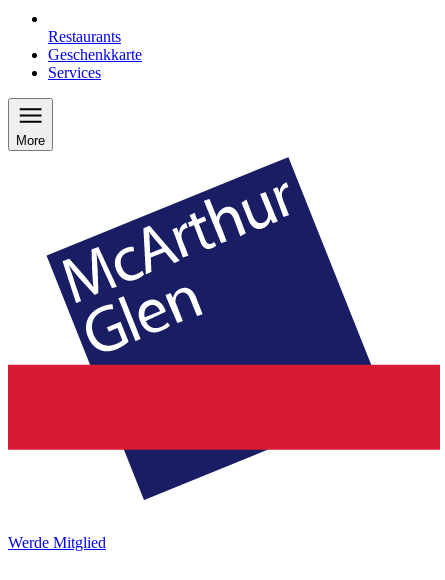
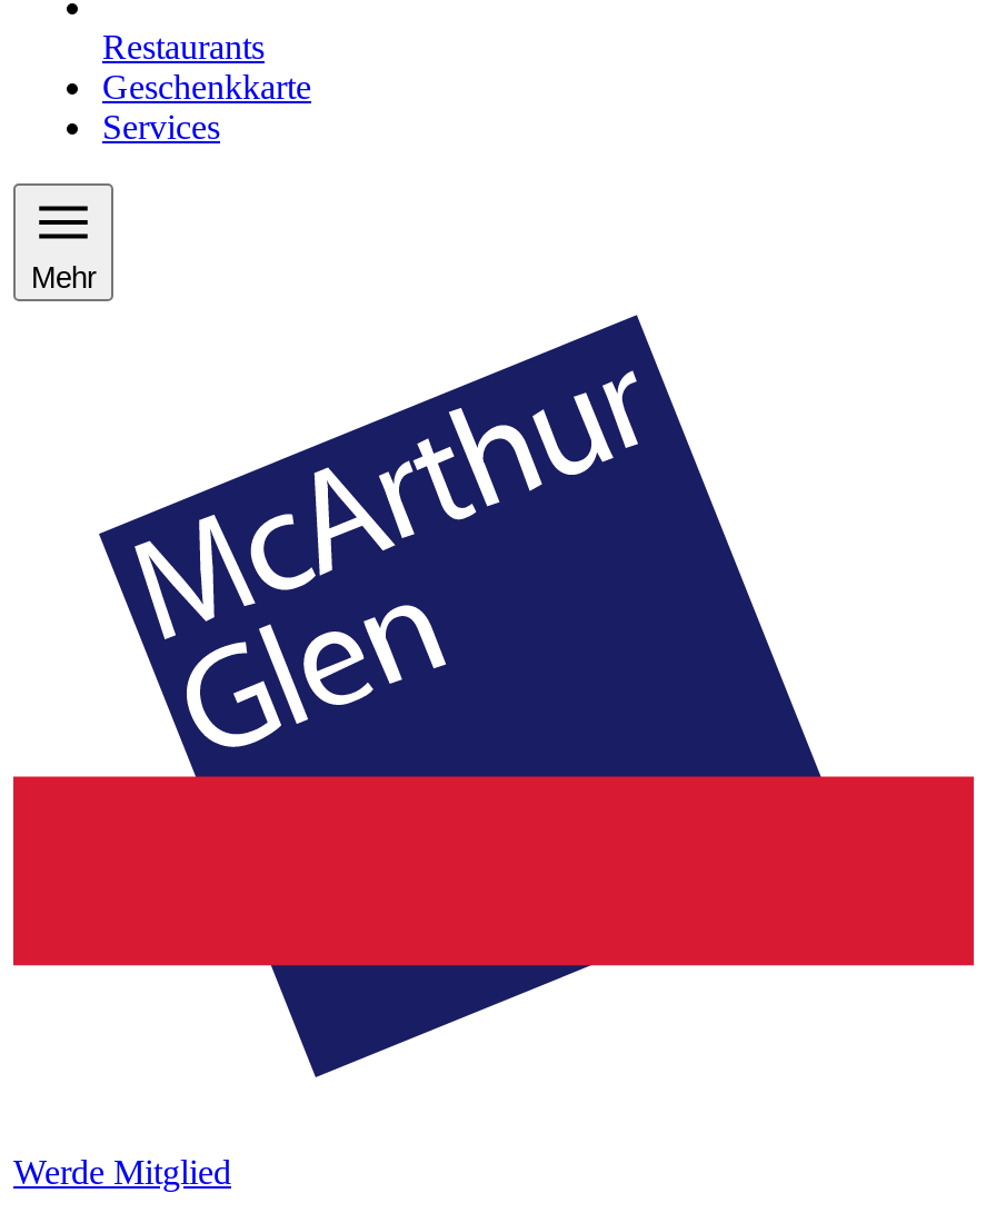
[16,132,45,147] More -> [31,260,96,294] Mehr

